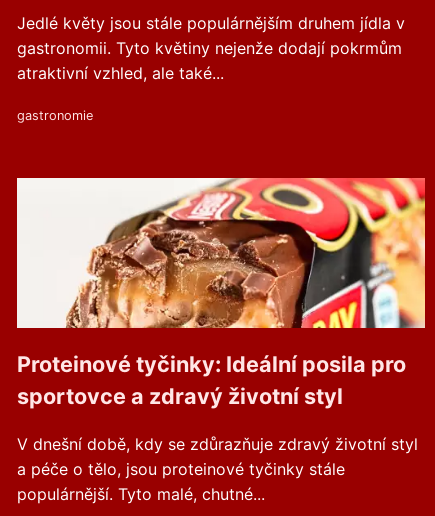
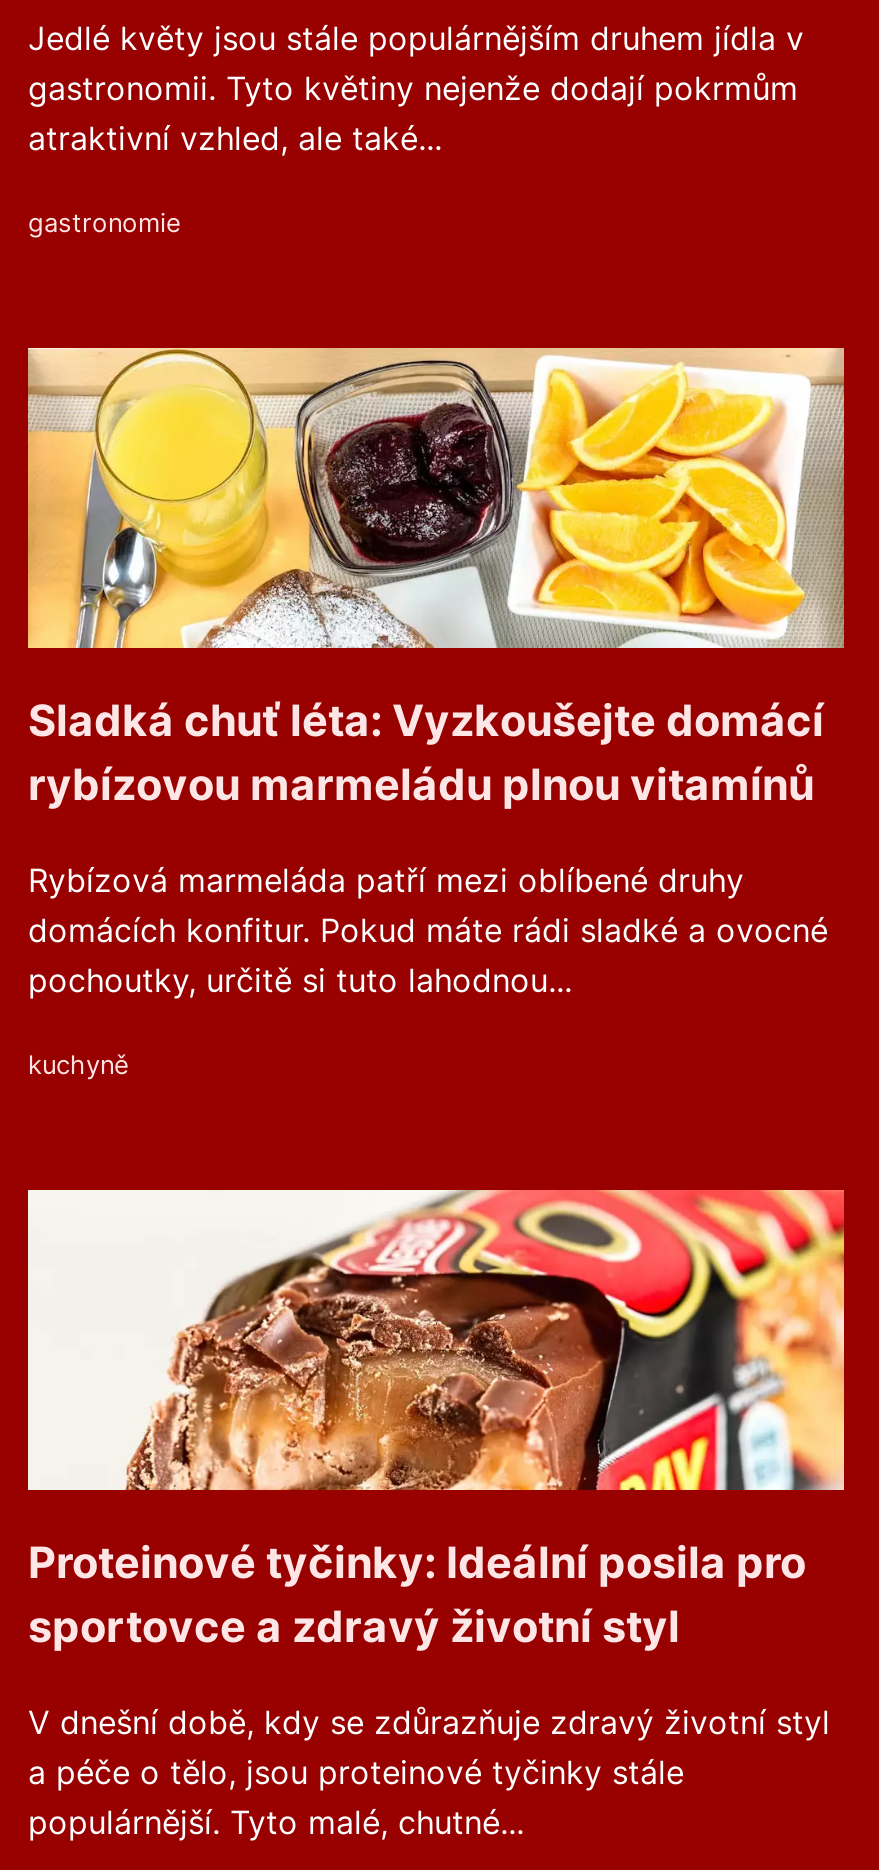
none -> [26,346,846,1080] [image] | Sladká chuť léta: Vyzkoušejte domácí | rybízovou marmeládu plnou vitamínů | Rybízová marmeláda patří mezi oblíbené druhy | domácích konfitur. Pokud máte rádi sladké a ovocné | pochoutky, určitě si tuto lahodnou... | kuchyně

